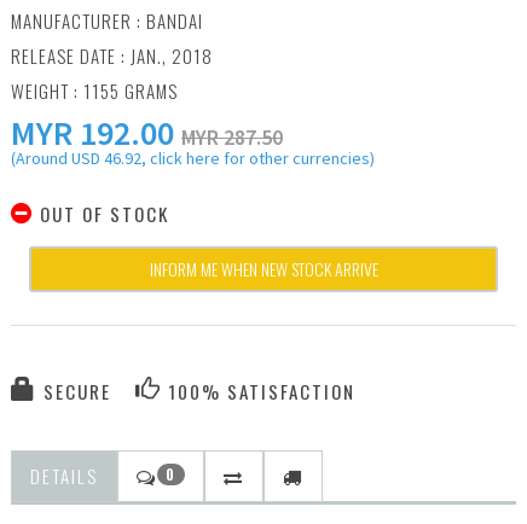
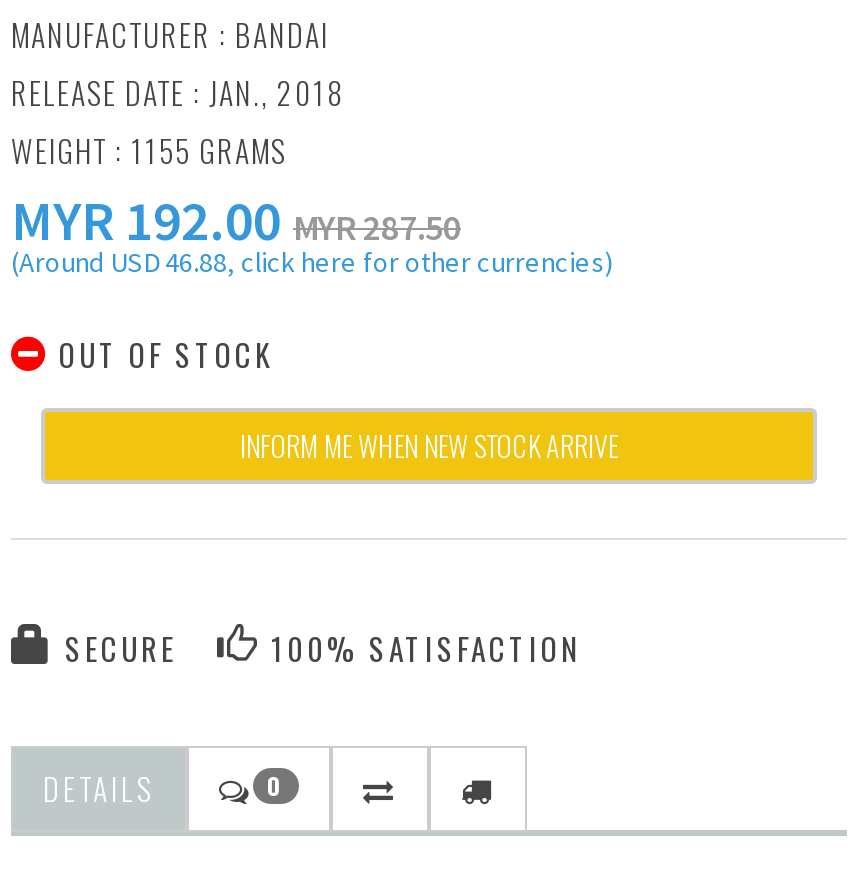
[11,147,375,169] (Around USD 46.92, click here for other currencies) -> [11,244,613,280] (Around USD 46.88, click here for other currencies)

